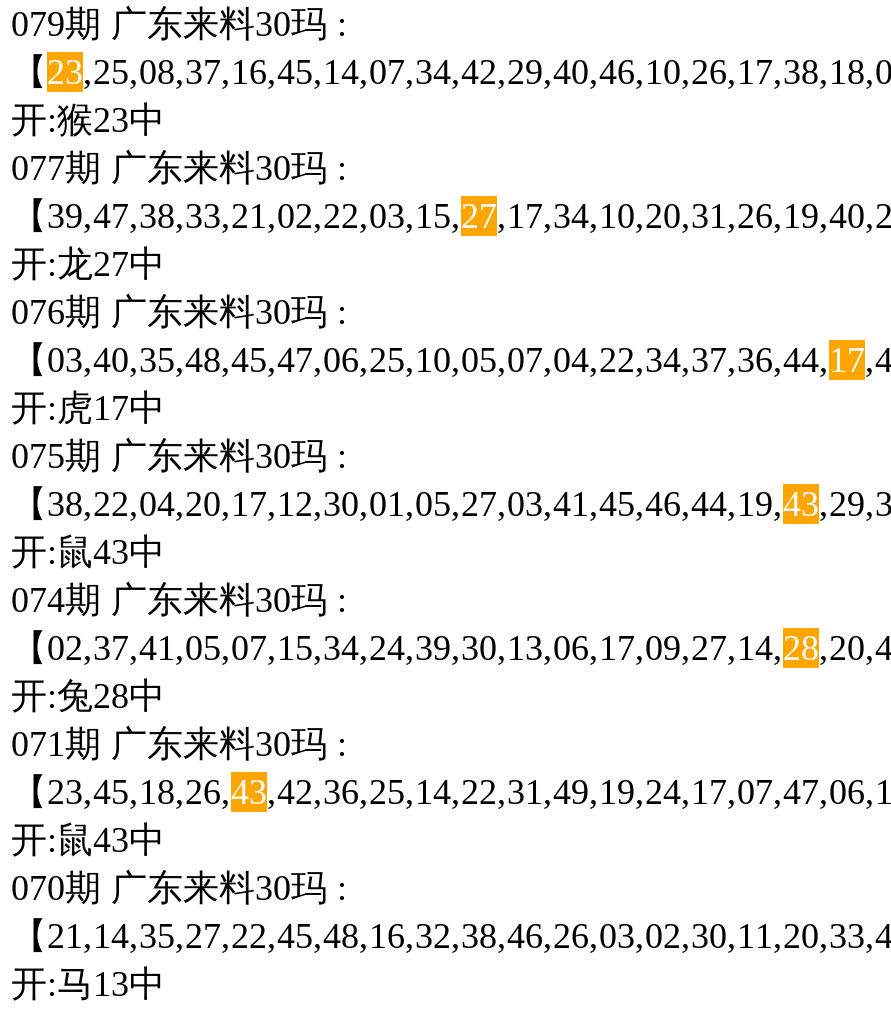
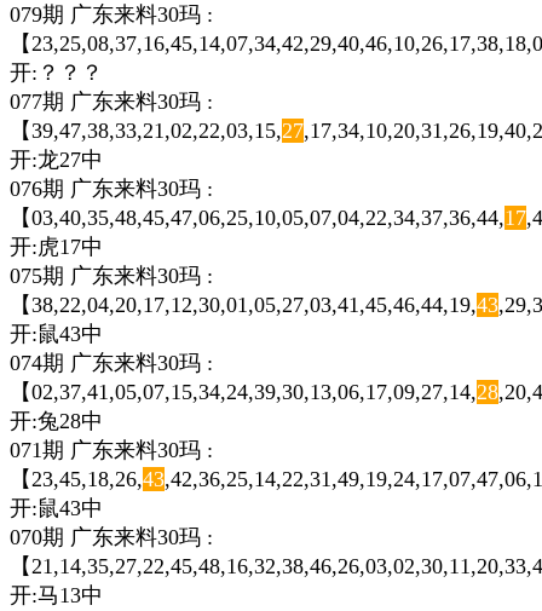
[11,100,165,140] 开:猴23中 -> [10,60,103,85] 开:？？？

